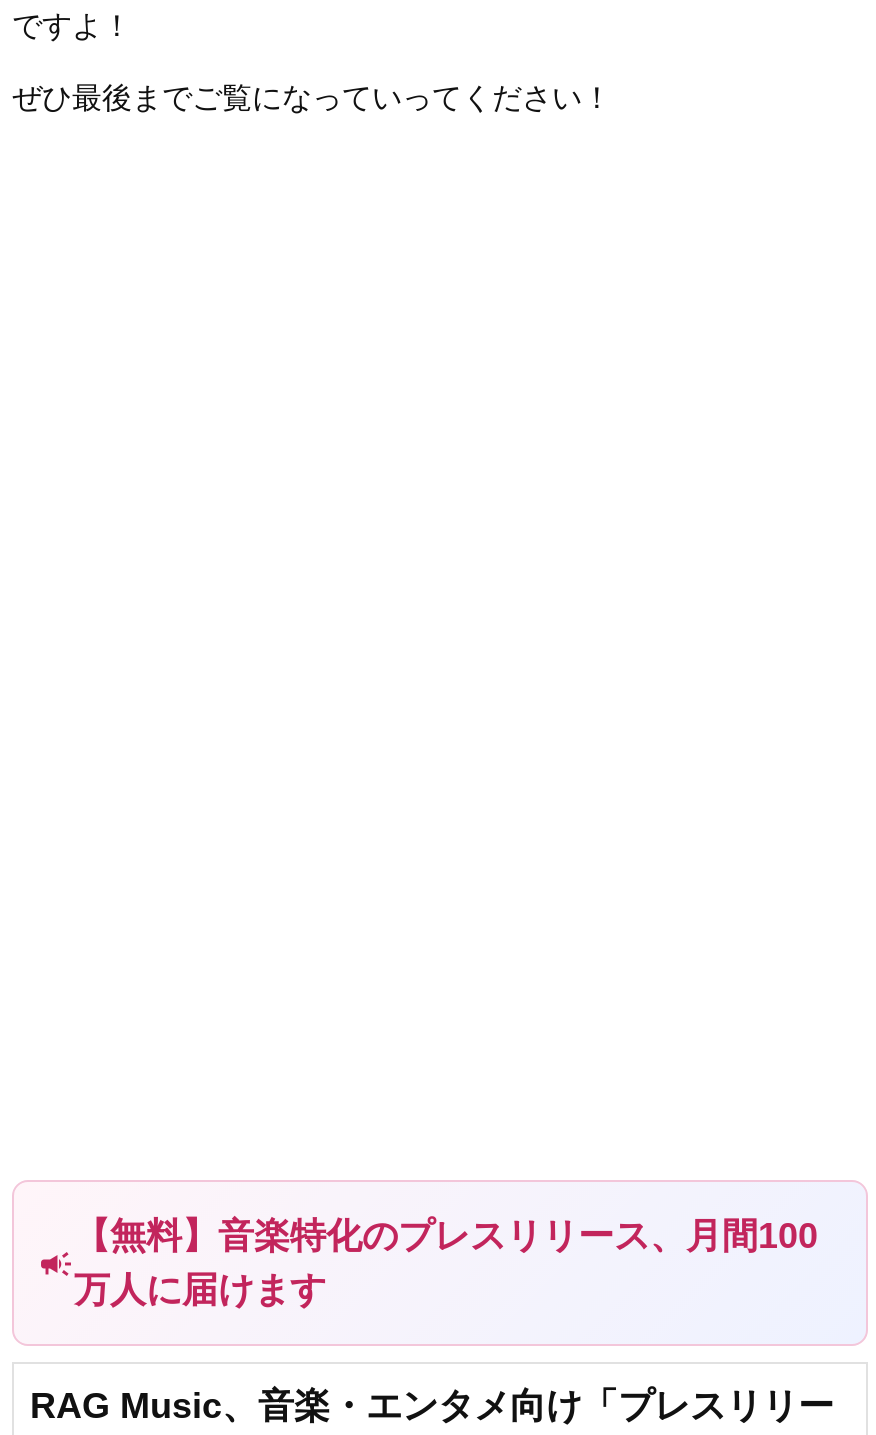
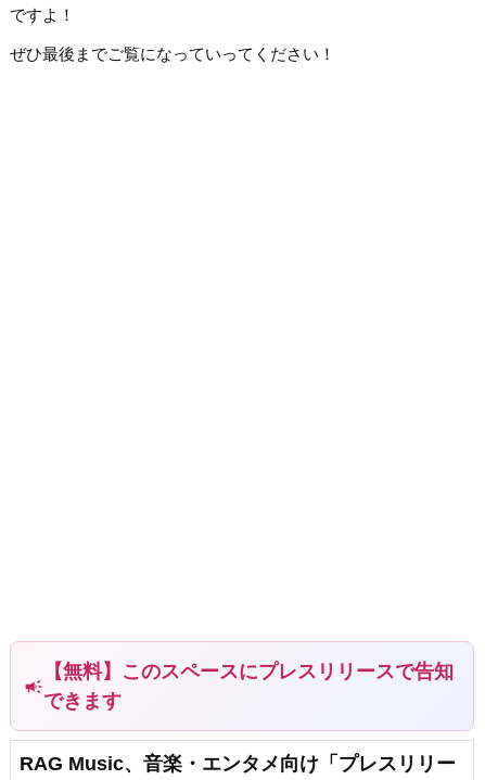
[74,1215,818,1309] 【無料】音楽特化のプレスリリース、月間100 | 万人に届けます -> [43,660,454,711] 【無料】このスペースにプレスリリースで告知 | できます

